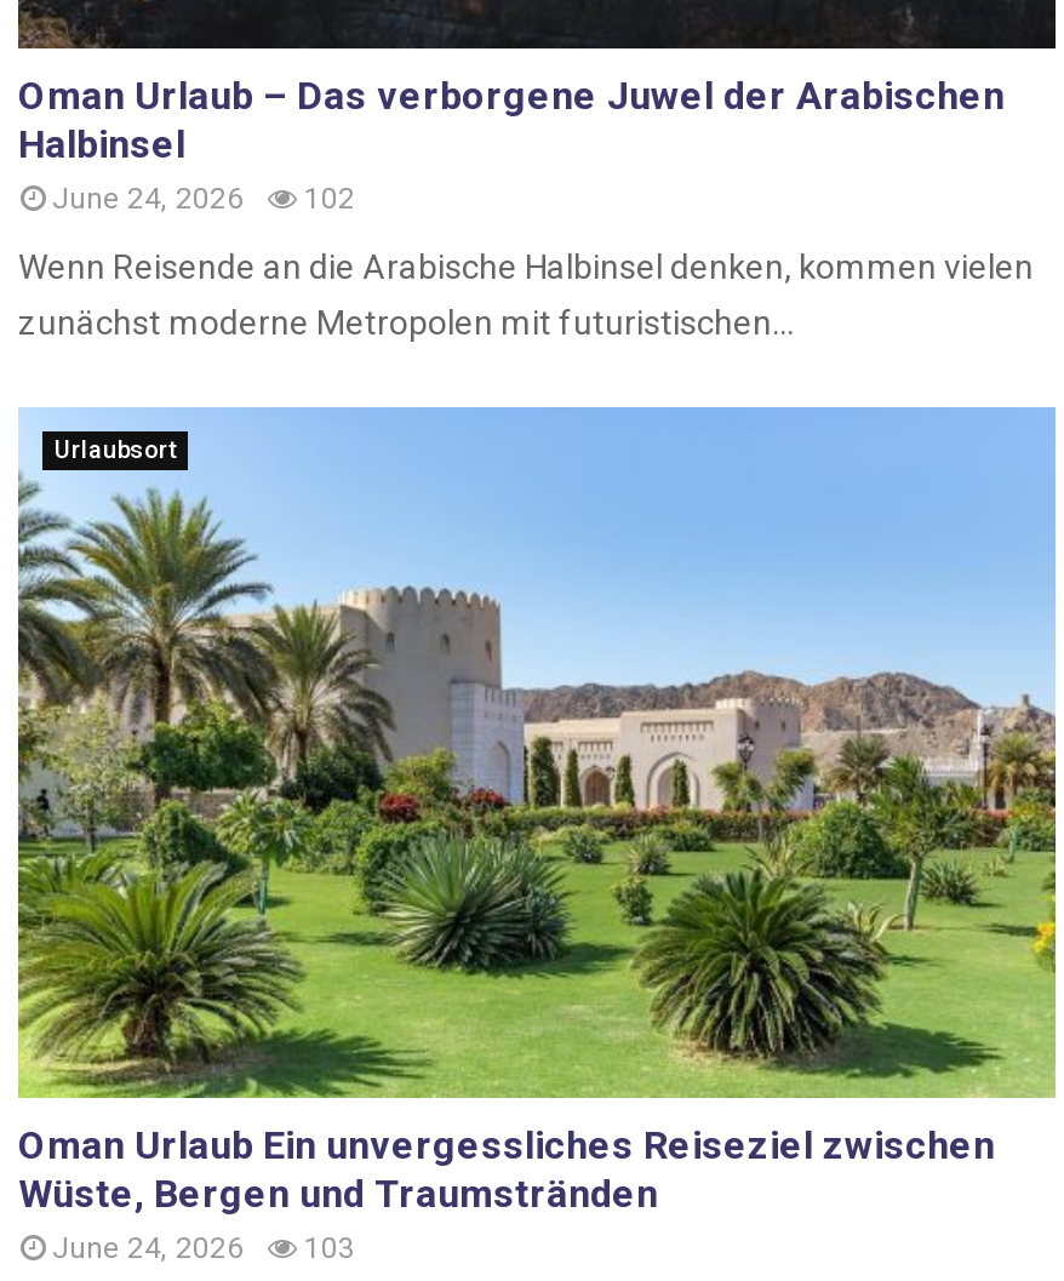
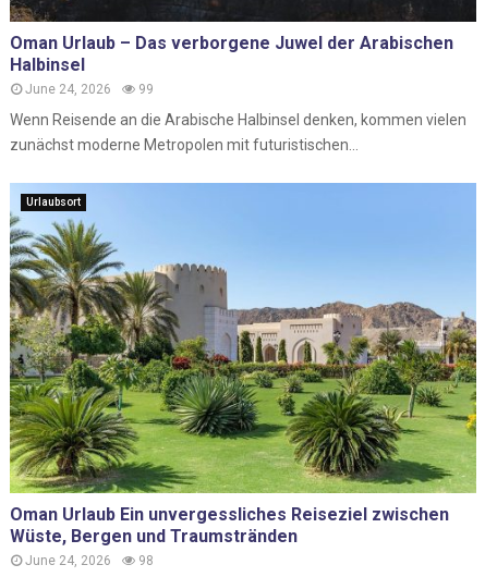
[52,182,355,216] June 24, 2026 102 -> [25,82,154,97] June 24, 2026 99
[52,1232,355,1266] June 24, 2026 103 -> [25,553,154,569] June 24, 2026 98

